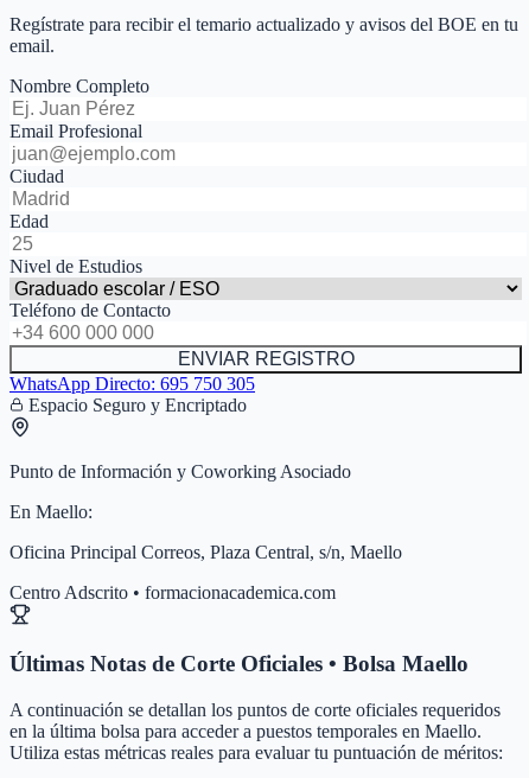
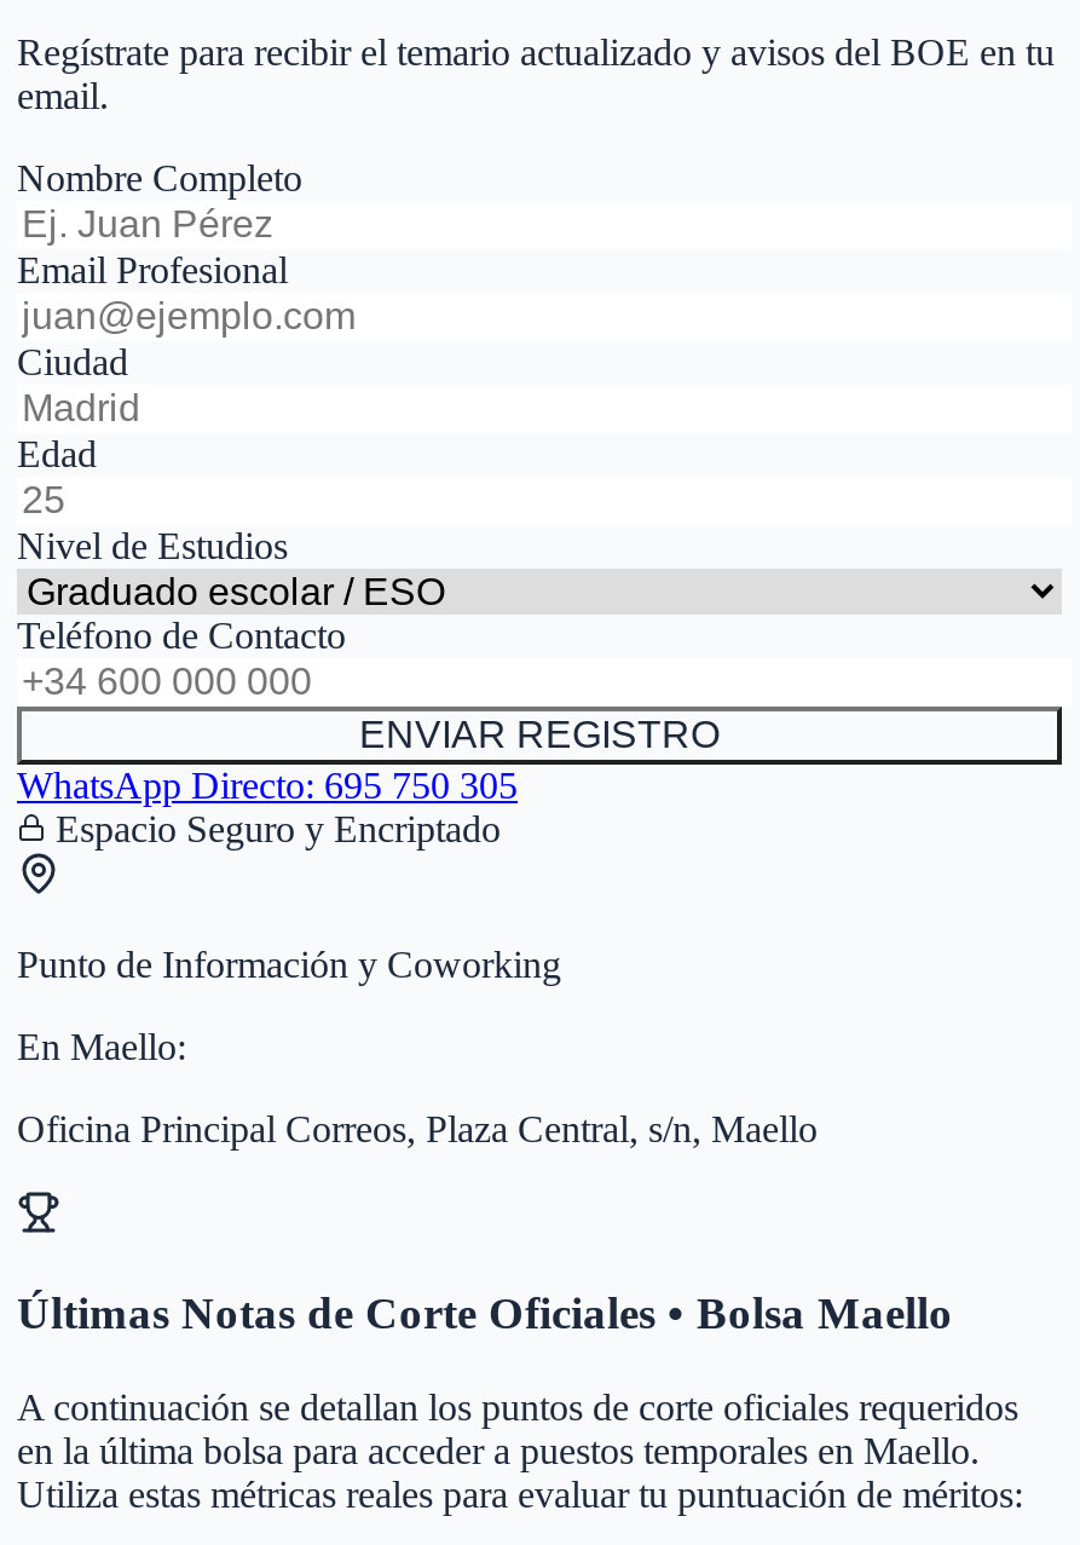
[9,461,351,481] Punto de Información y Coworking Asociado -> [17,943,561,984] Punto de Información y Coworking
[9,582,336,602] Centro Adscrito • formacionacademica.com -> none

